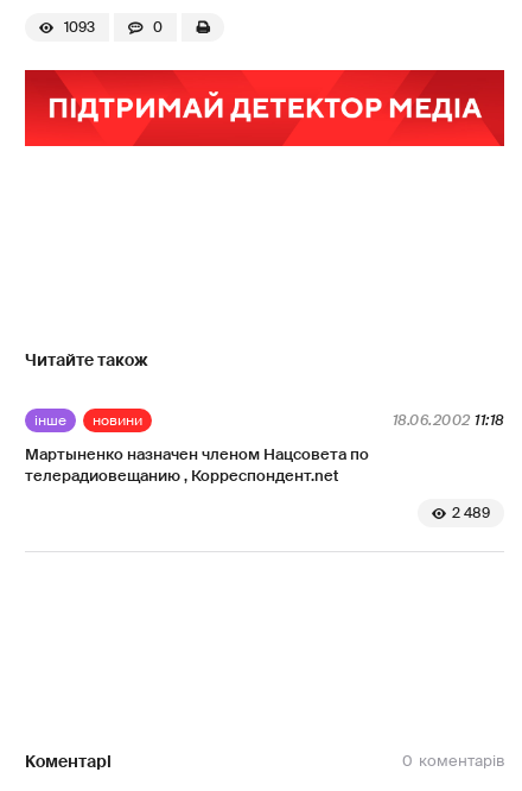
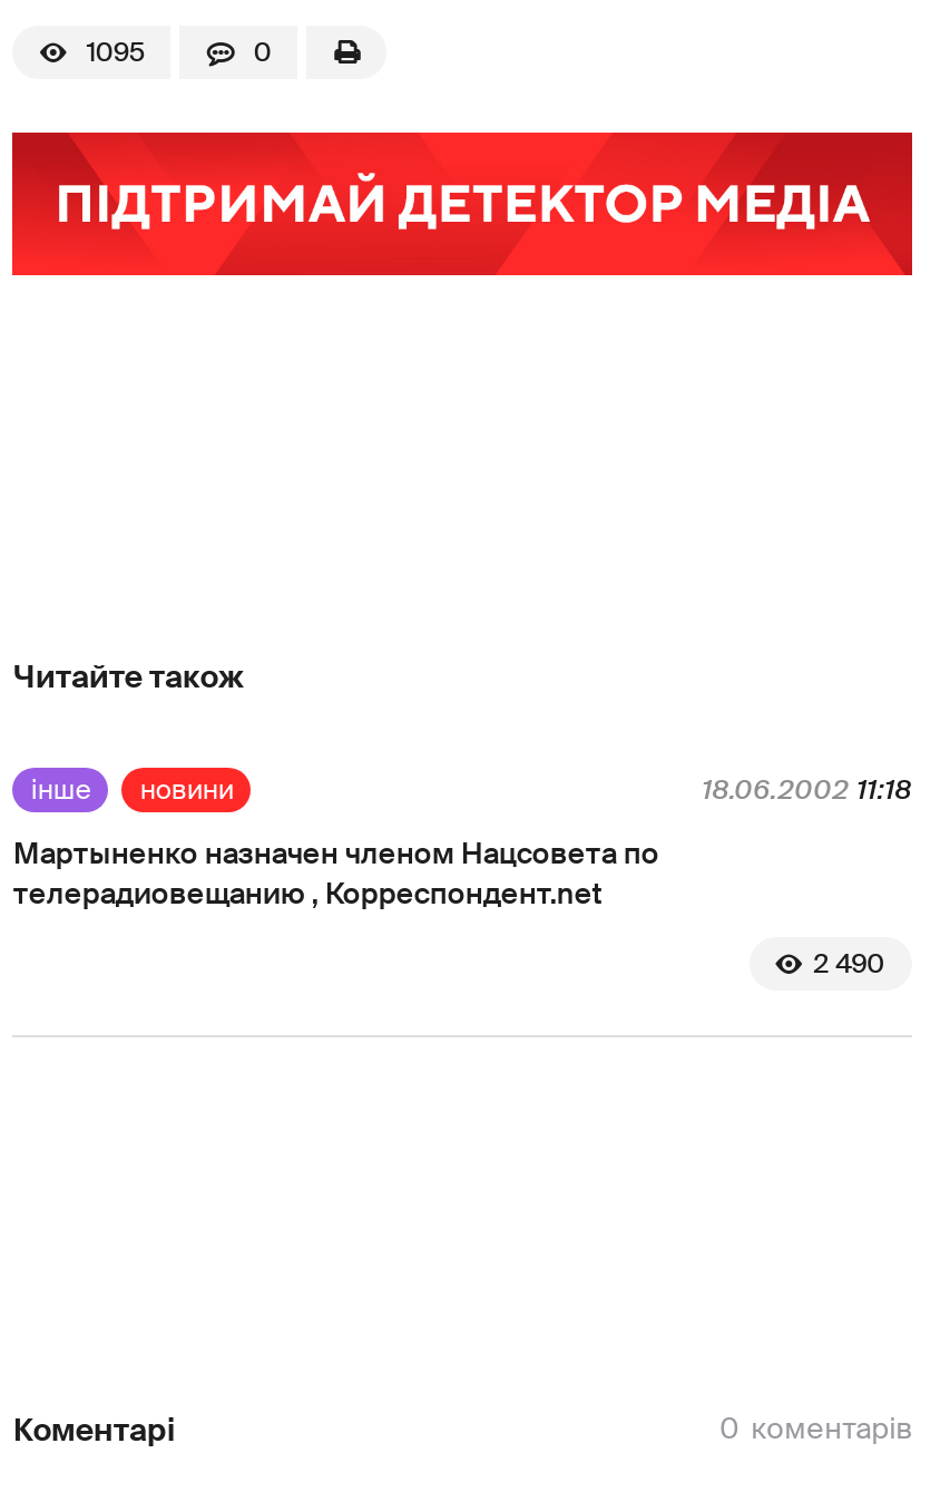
[65,18,95,37] 1093 -> [87,35,145,70] 1095
[452,504,489,523] 2 489 -> [813,947,885,982] 2 490

